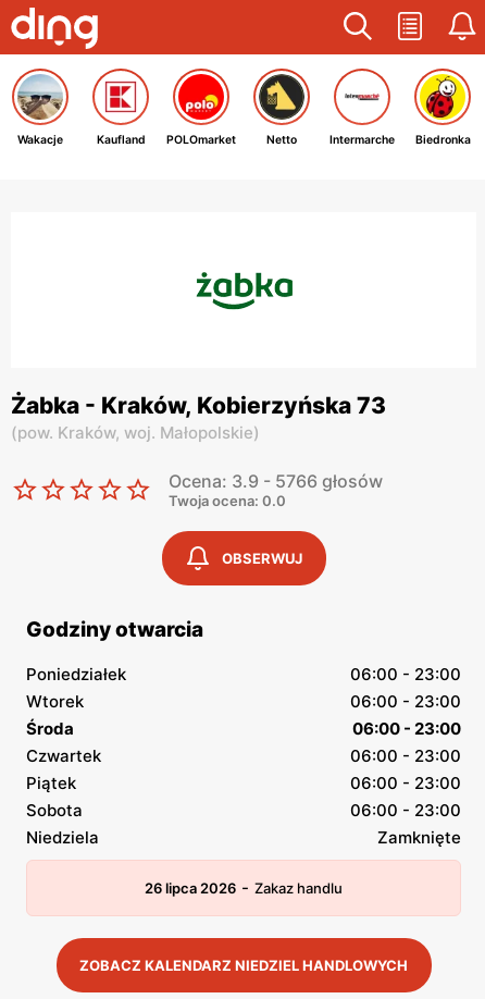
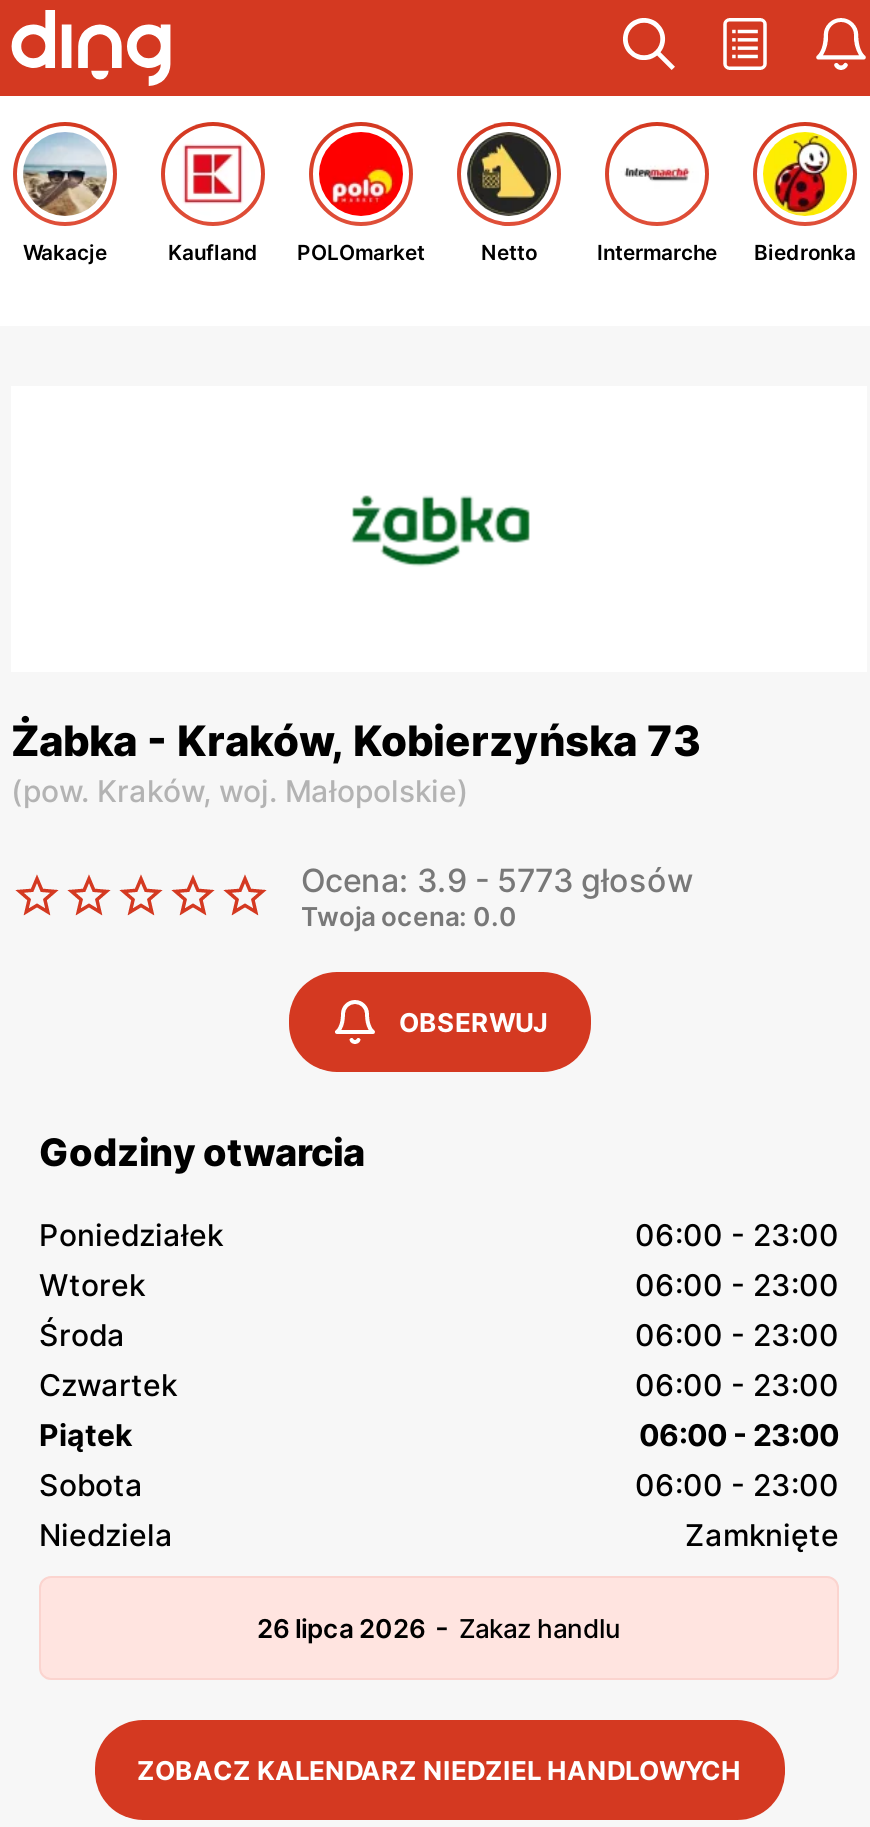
[169,470,383,492] Ocena: 3.9 - 5766 głosów -> [301,860,693,900] Ocena: 3.9 - 5773 głosów

